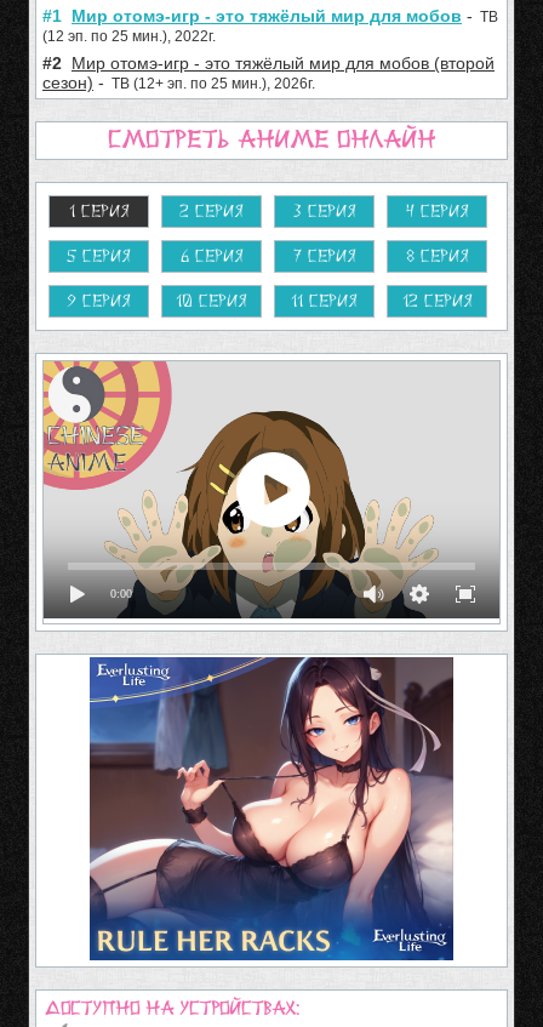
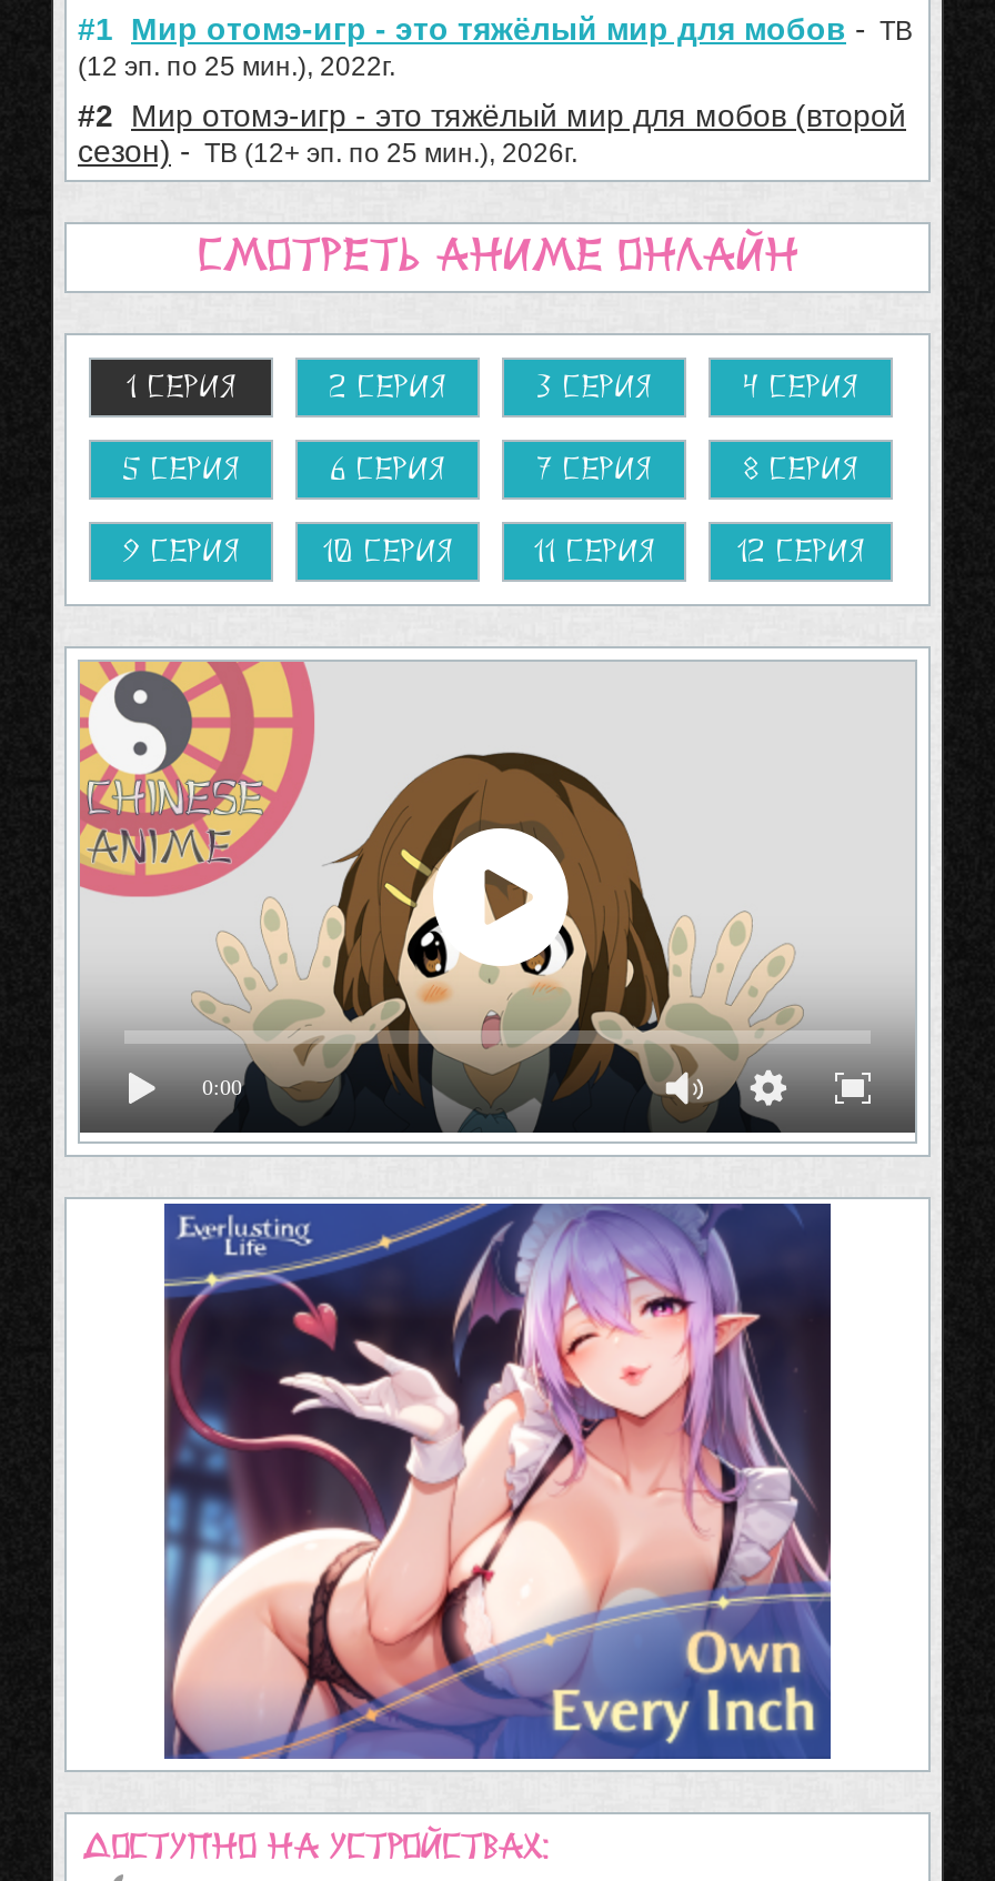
[88,656,453,962] [image] -> [162,1204,833,1761] [image]

